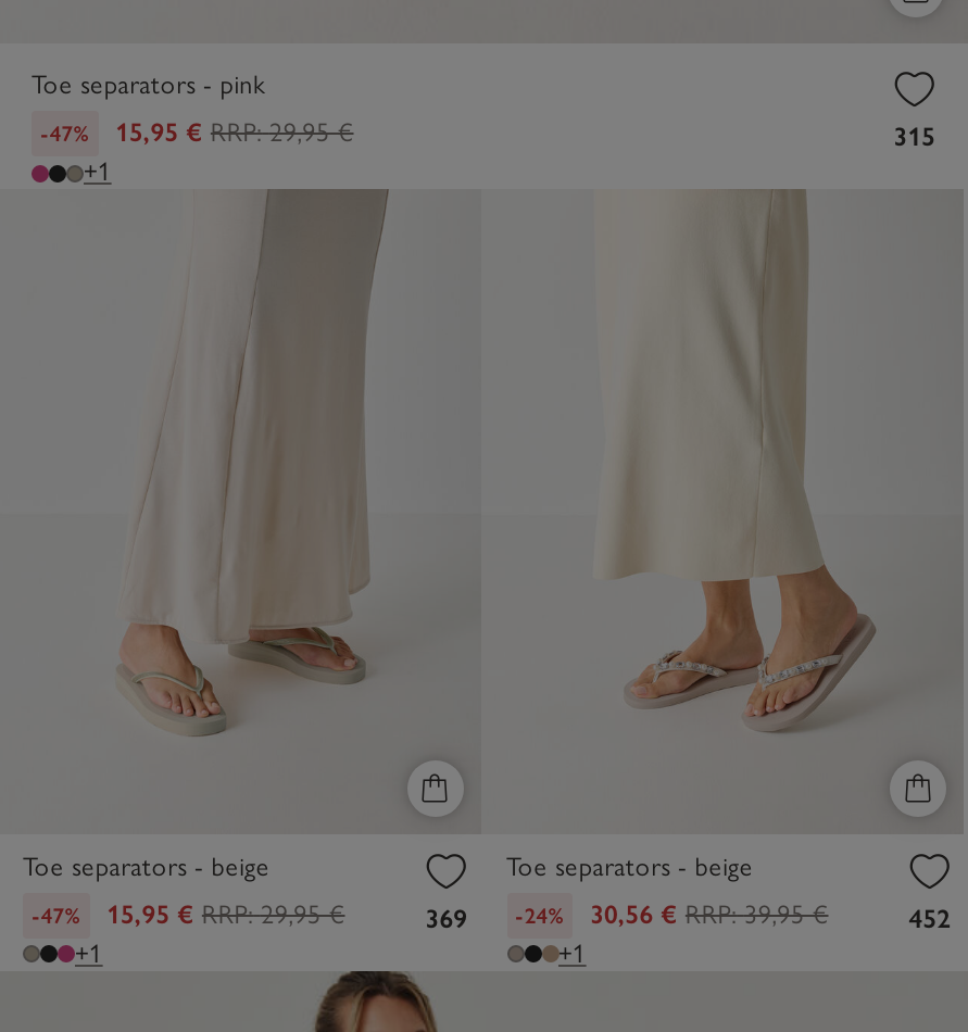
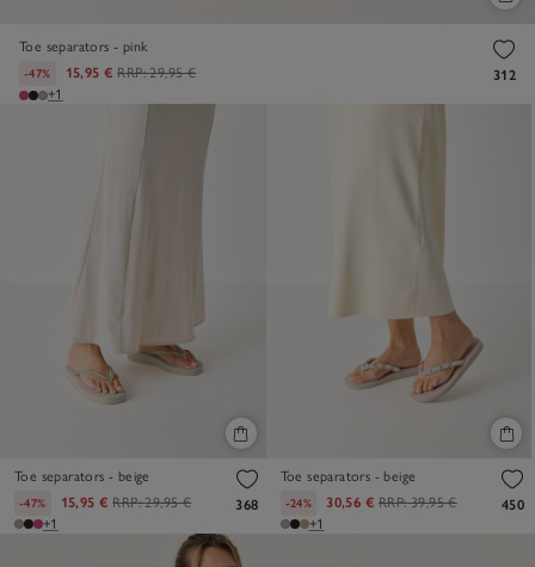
[894,122,935,153] 315 -> [493,67,516,84] 312
[425,899,829,934] 369 -24% 30,56 € RRP: 39,95 € -> [236,494,457,513] 368 -24% 30,56 € RRP: 39,95 €
[909,903,951,934] 452 -> [501,496,524,513] 450

